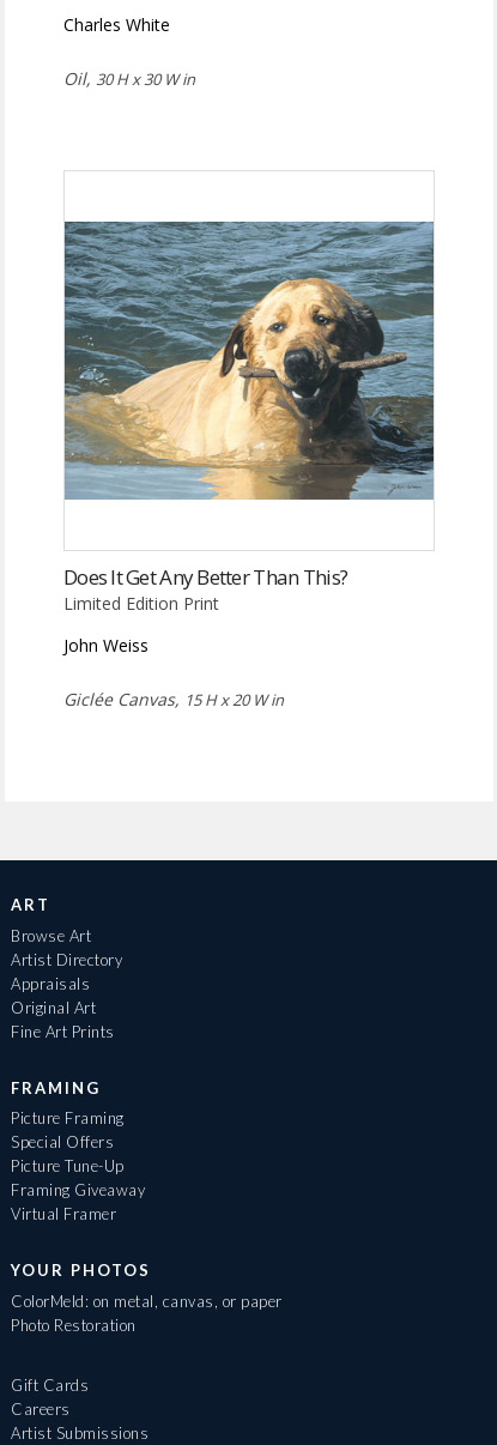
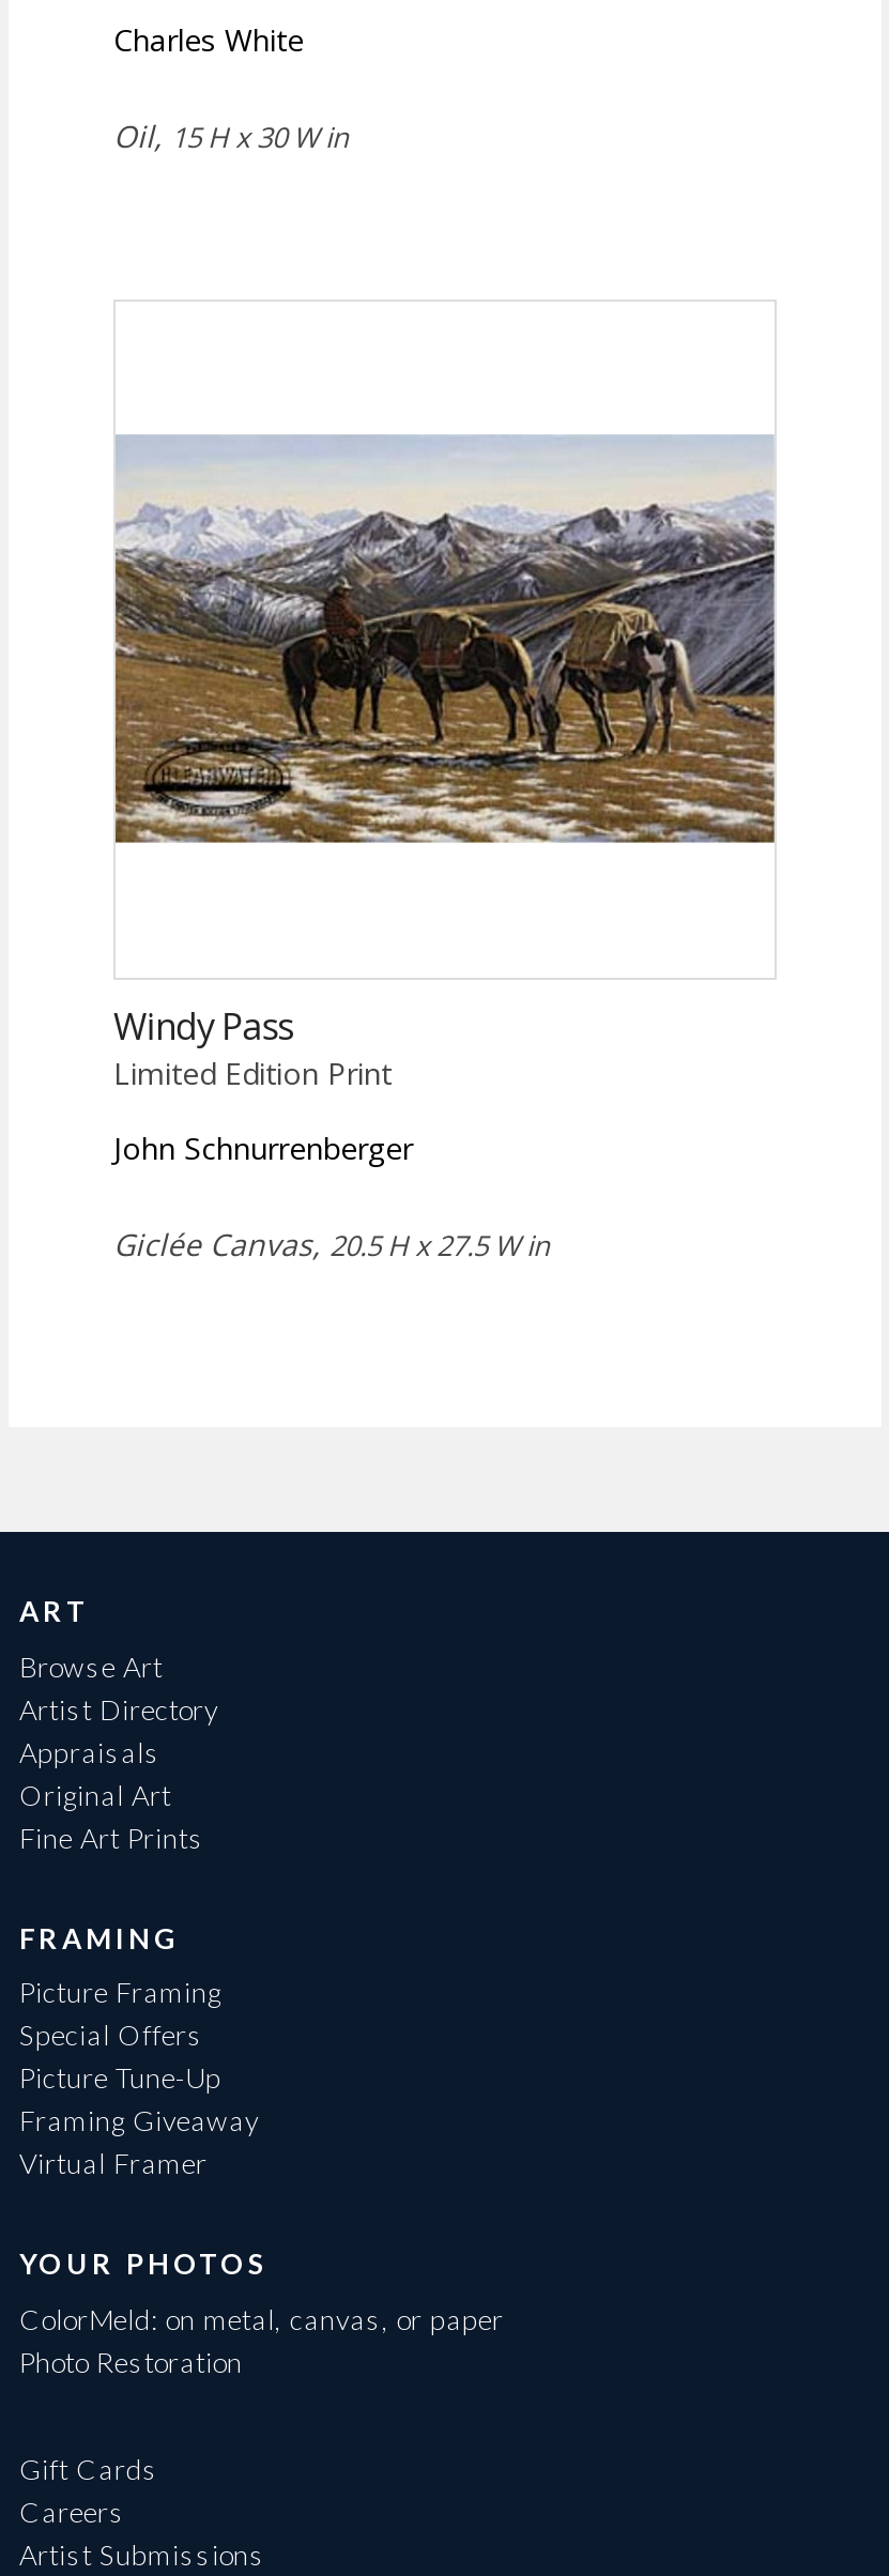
[63,67,195,90] Oil, 30 H x 30 W in -> [113,115,349,156] Oil, 15 H x 30 W in
[63,220,435,501] [image] -> [113,392,777,888] [image]
[63,563,347,590] Does It Get Any Better Than This? -> [113,1001,293,1050] Windy Pass
[63,634,149,656] John Weiss -> [113,1127,413,1168] John Schnurrenberger
[63,688,284,710] Giclée Canvas, 15 H x 20 W in -> [113,1223,550,1264] Giclée Canvas, 20.5 H x 27.5 W in

